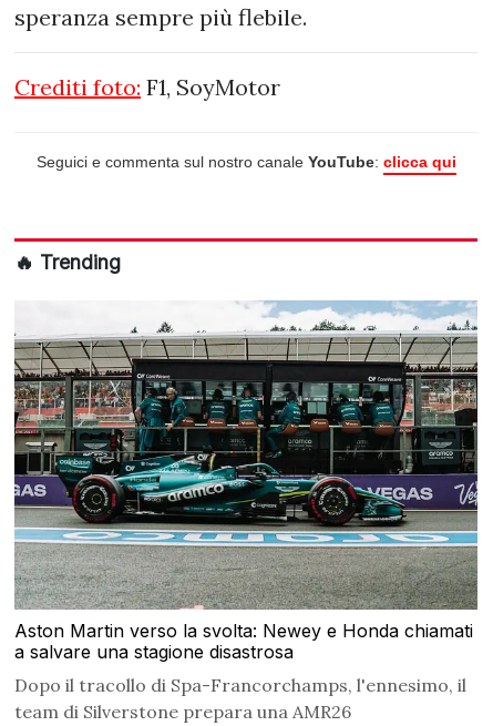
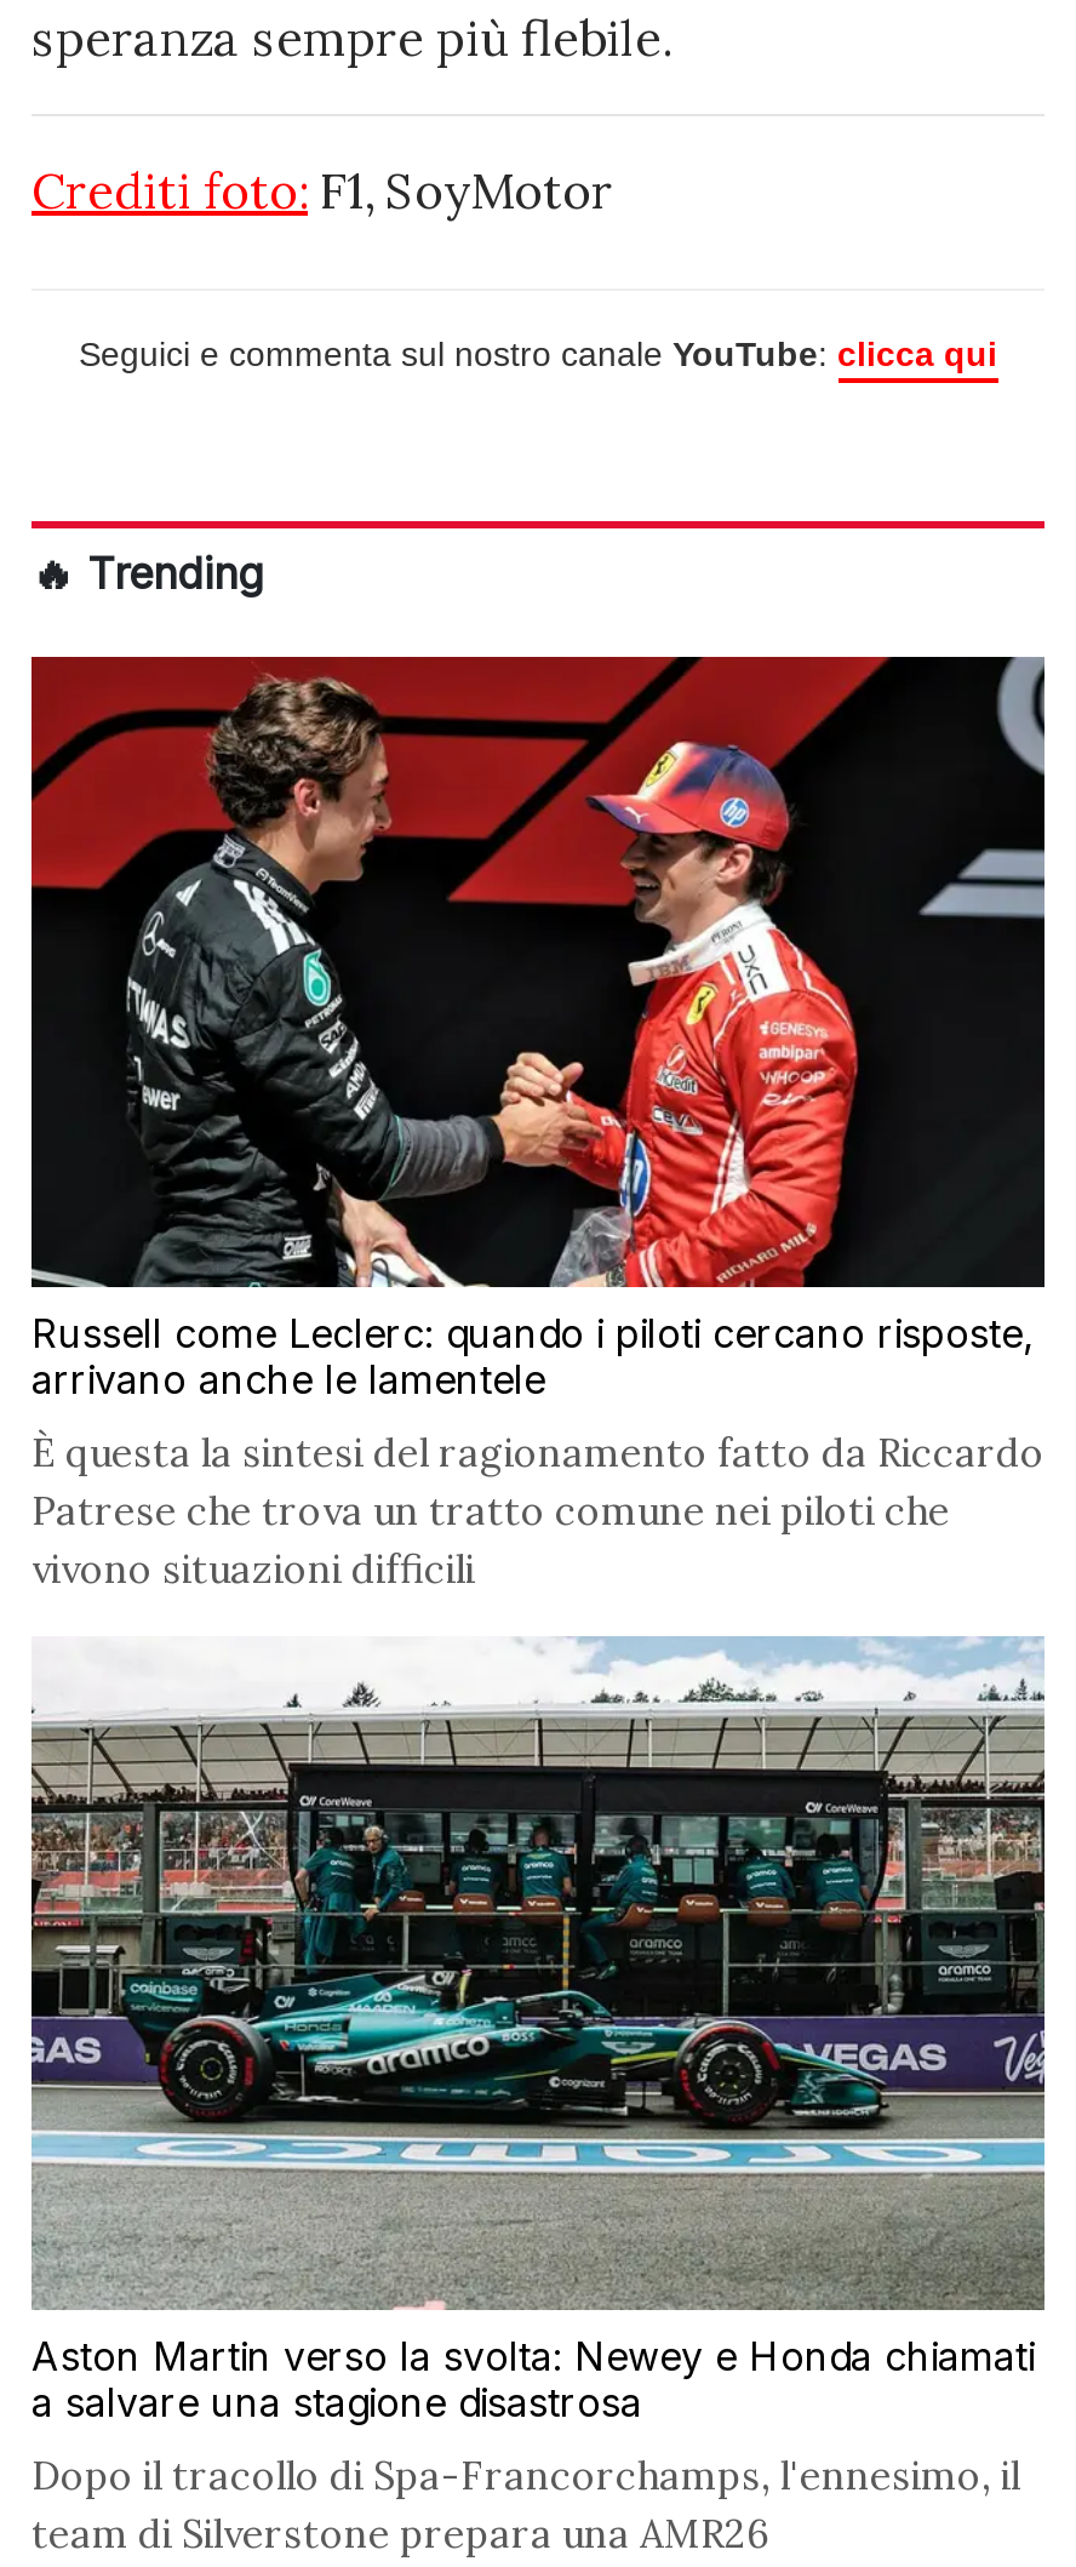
none -> [29,654,1047,1592] [image] | Russell come Leclerc: quando i piloti cercano risposte, | arrivano anche le lamentele | È questa la sintesi del ragionamento fatto da Riccardo | Patrese che trova un tratto comune nei piloti che | vivono situazioni difficili

